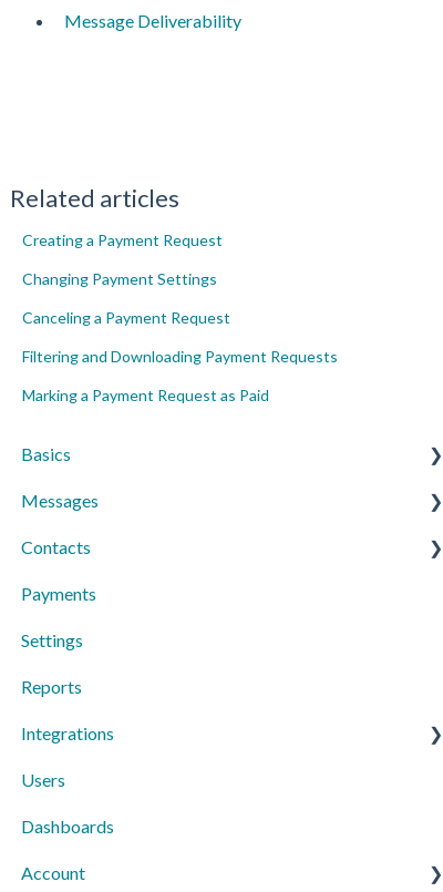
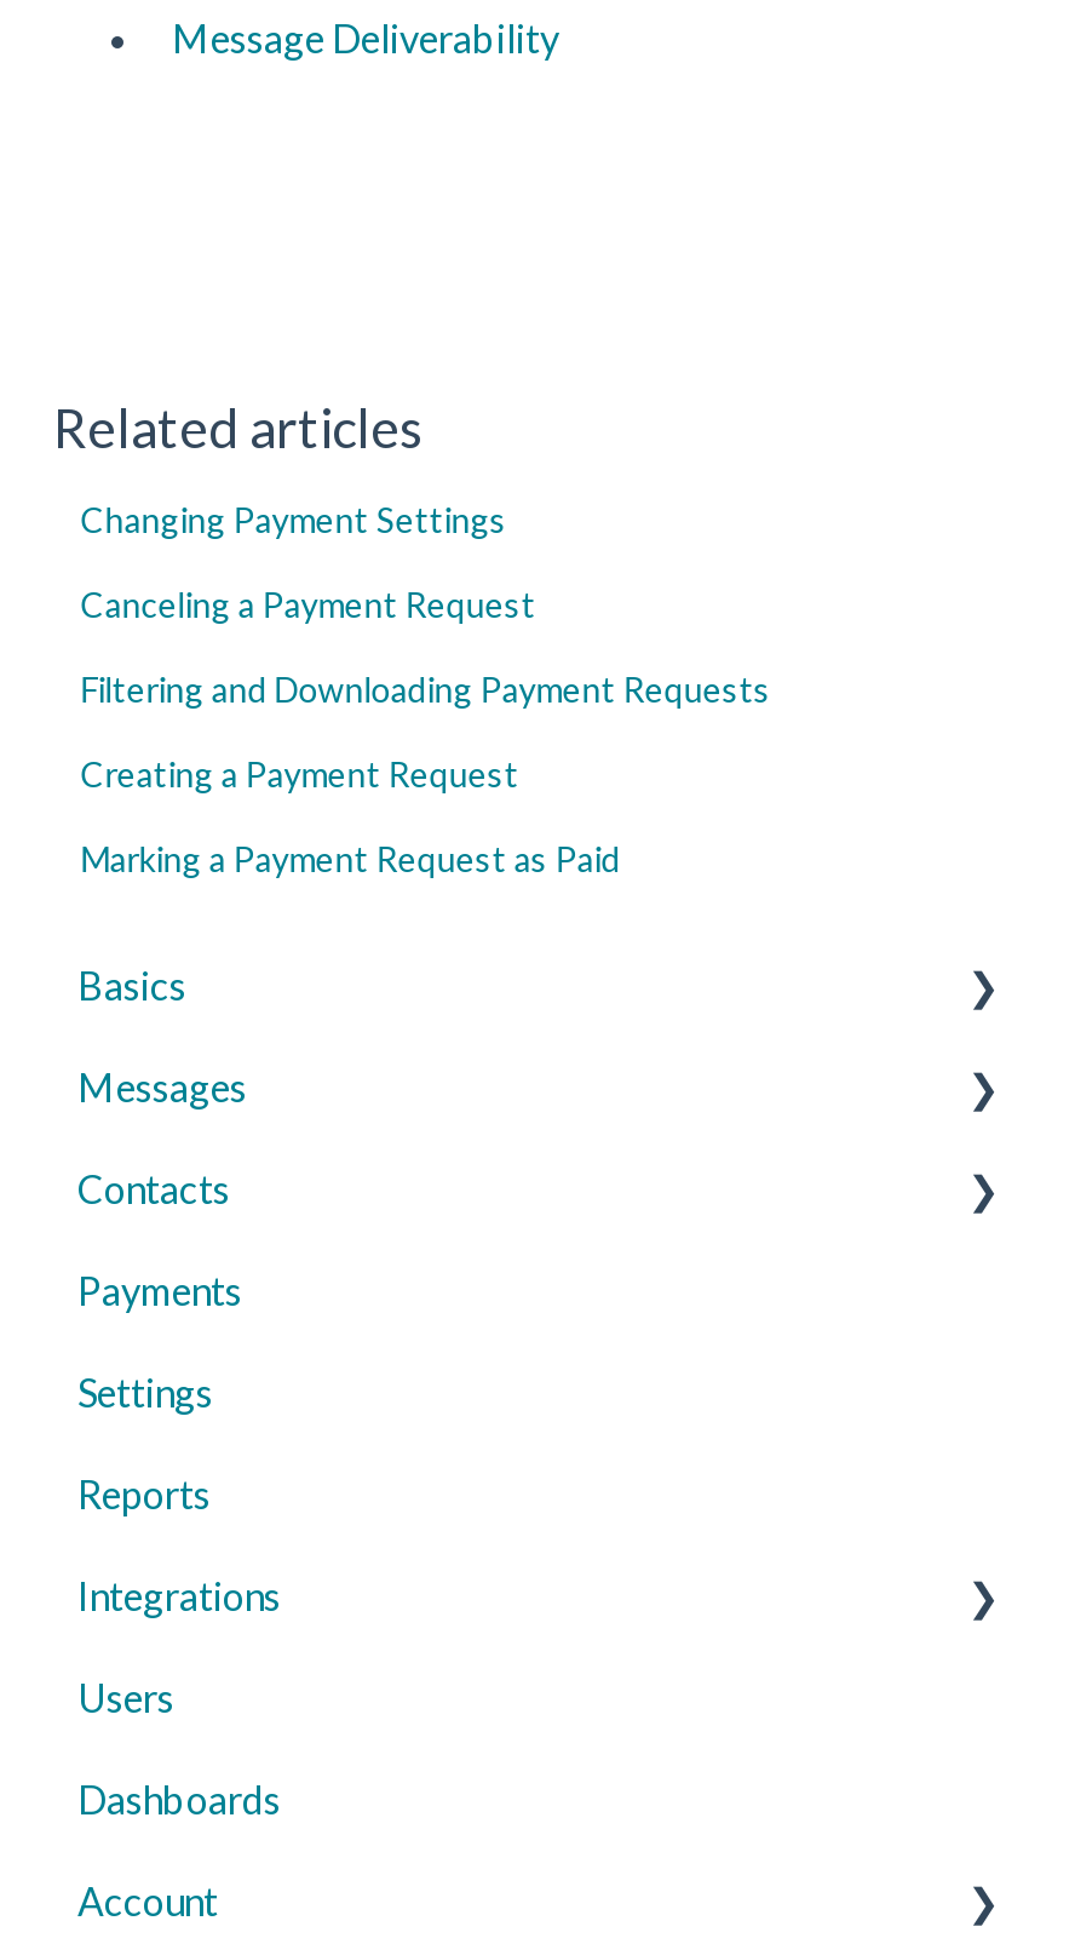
moved [22,231,223,250] -> [80,753,519,794]: Creating a Payment Request
moved [22,270,338,366] -> [80,499,770,709]: Changing Payment Settings | Canceling a Payment Request | Filtering and Downloading Payment Requests

